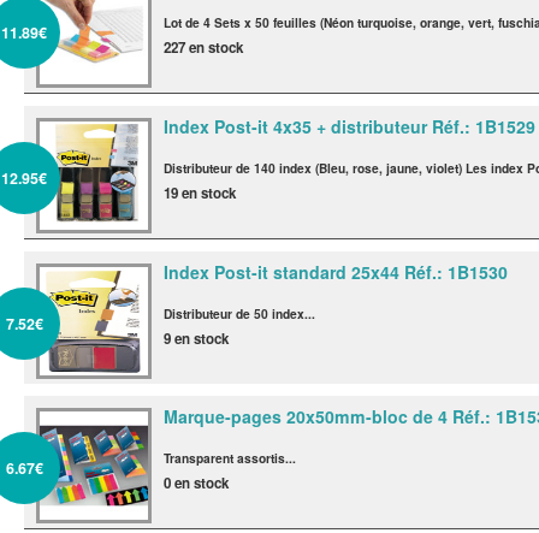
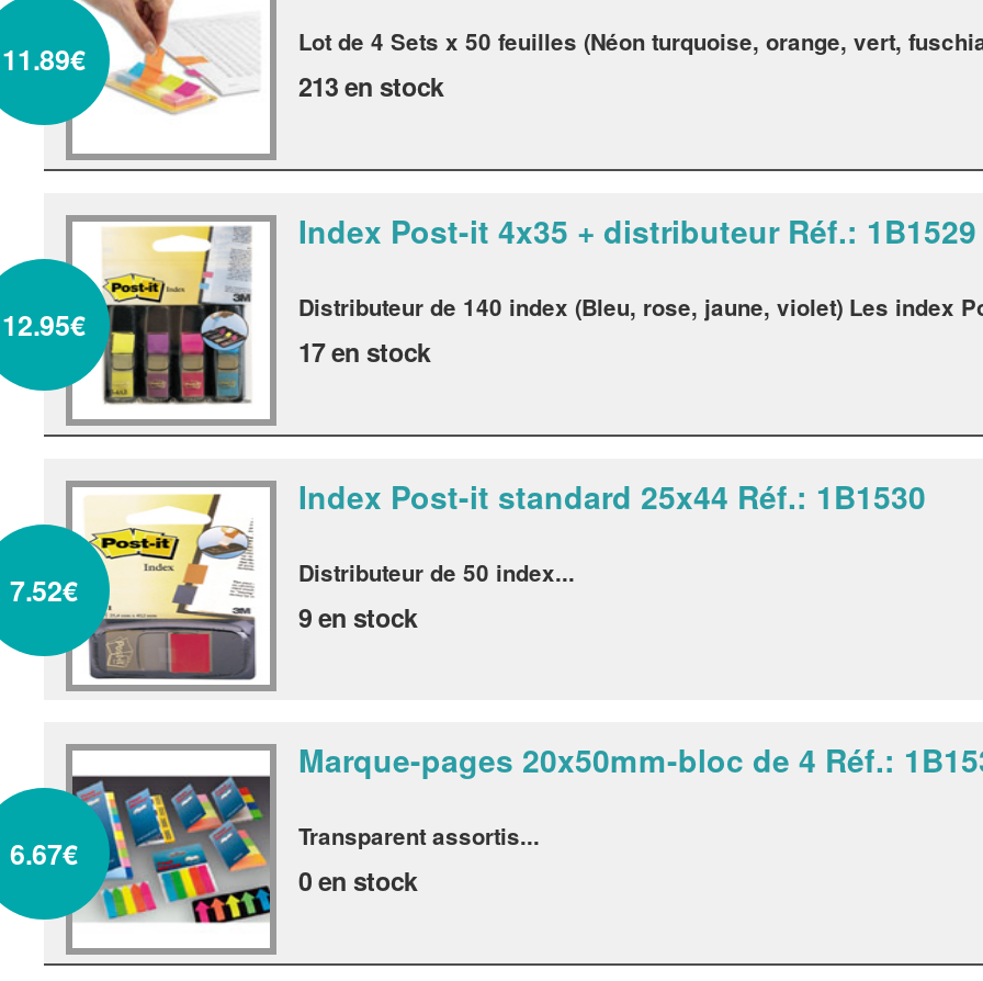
[164,37,243,58] 227 en stock -> [298,68,443,105] 213 en stock
[164,183,236,203] 19 en stock -> [298,334,430,371] 17 en stock

